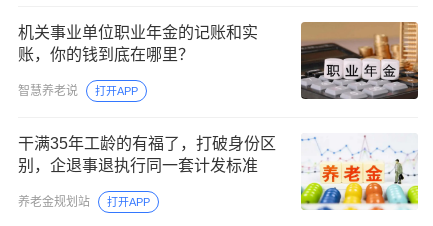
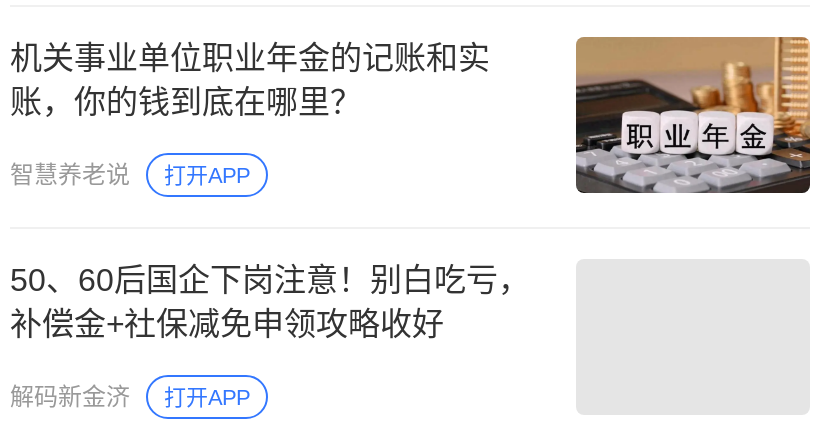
[18,134,276,173] 干满35年工龄的有福了，打破身份区 | 别，企退事退执行同一套计发标准 -> [10,263,530,341] 50、60后国企下岗注意！别白吃亏， | 补偿金+社保减免申领攻略收好
[300,136,419,211] [image] -> none
[18,194,90,208] 养老金规划站 -> [10,383,130,411] 解码新金济

